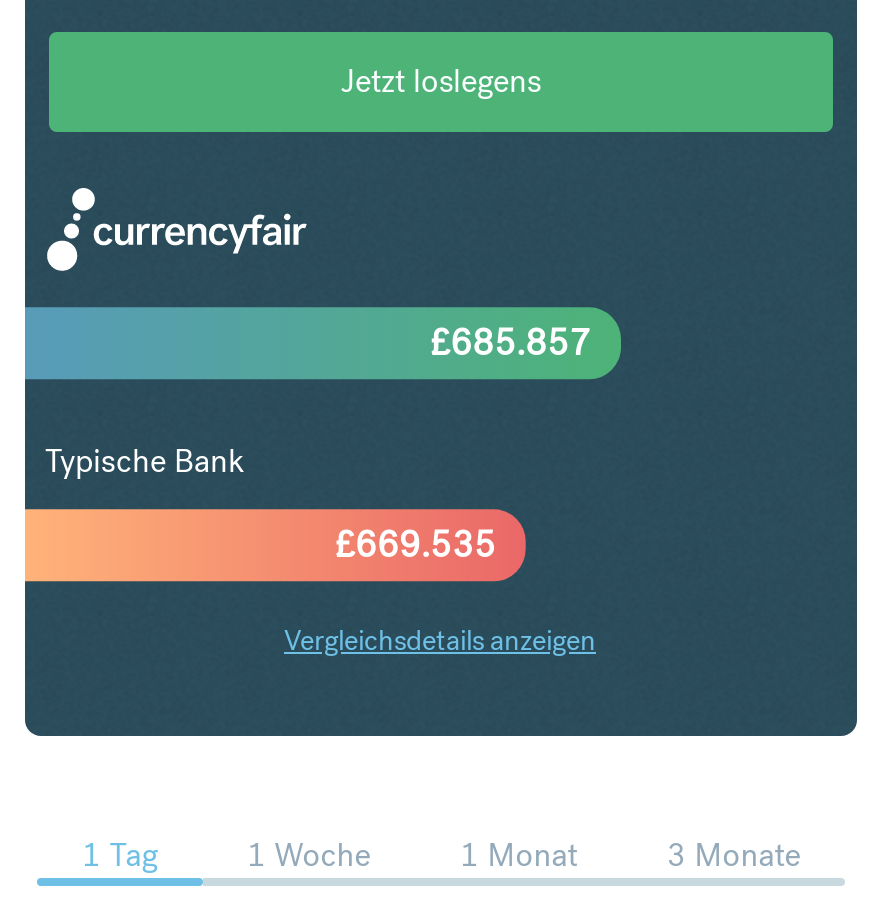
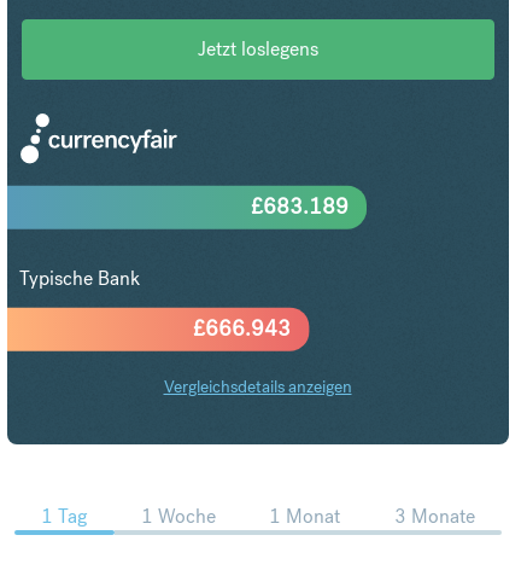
[430,319,591,365] £685.857 -> [251,192,349,220] £683.189
[335,521,496,567] £669.535 -> [193,314,291,342] £666.943

